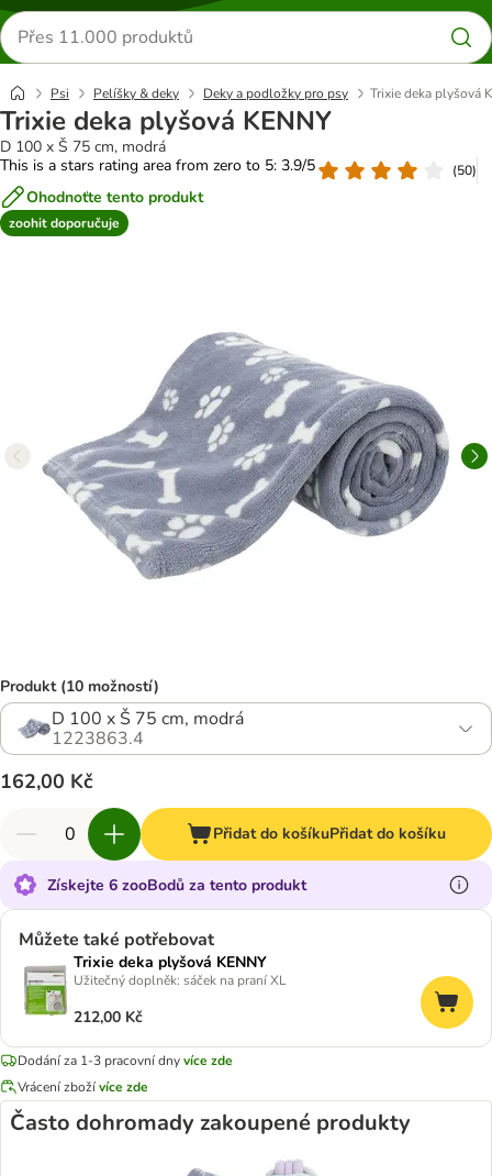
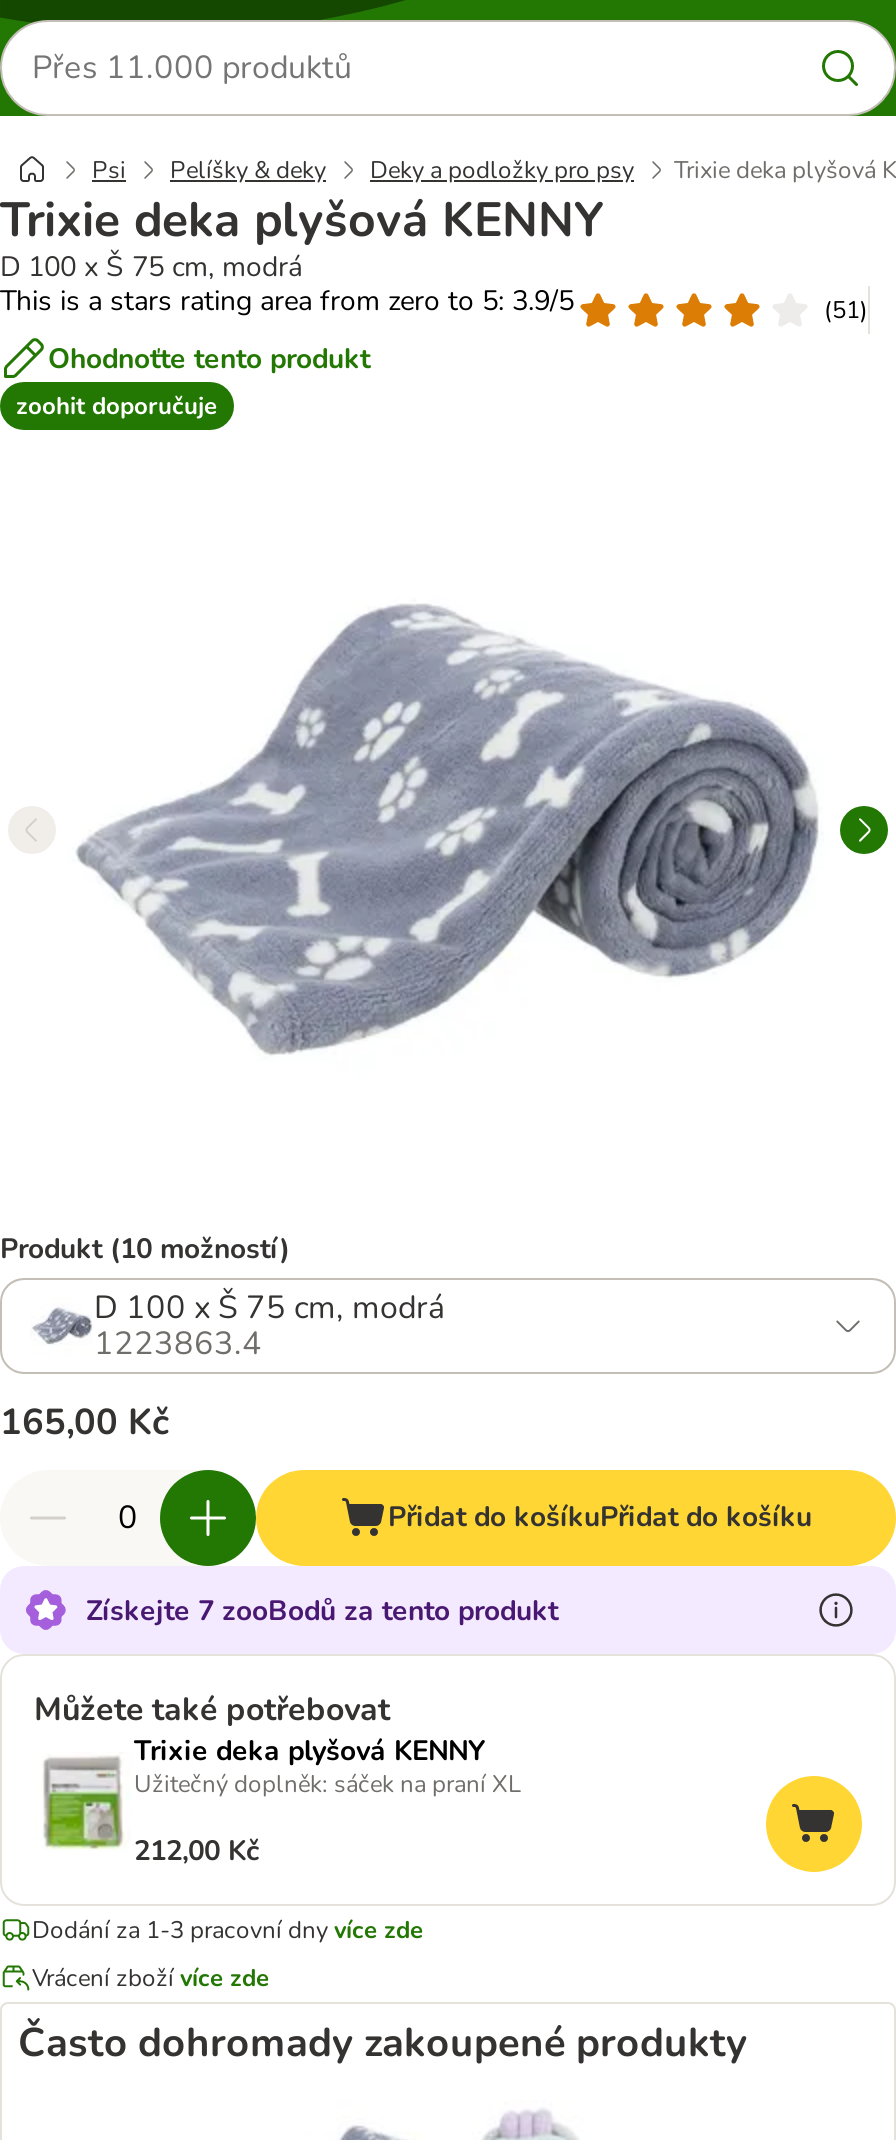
[452,161,477,179] (50) -> [824,293,868,325] (51)
[0,768,93,795] 162,00 Kč -> [0,1398,170,1446] 165,00 Kč
[47,874,306,895] Získejte 6 zooBodů za tento produkt -> [86,1591,558,1629] Získejte 7 zooBodů za tento produkt

